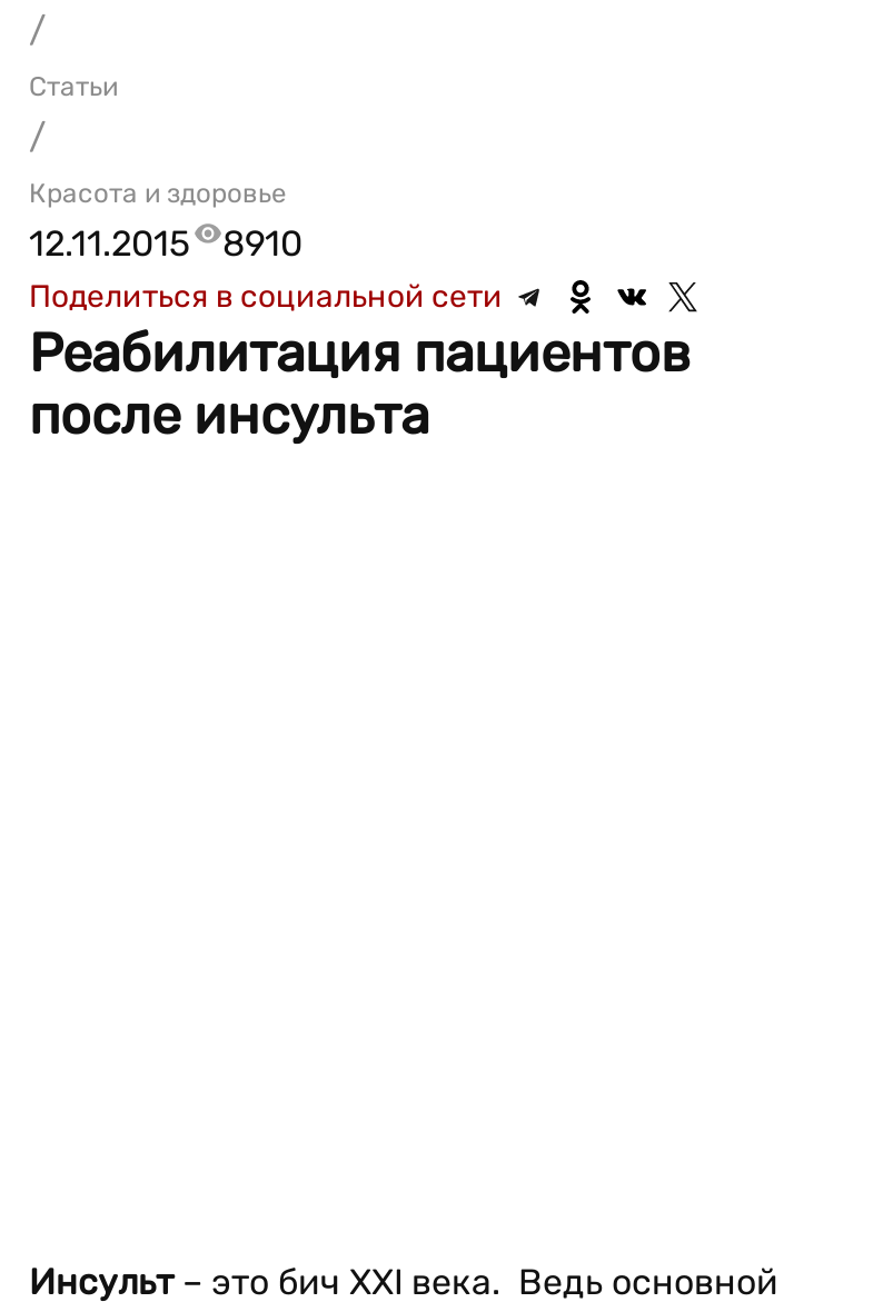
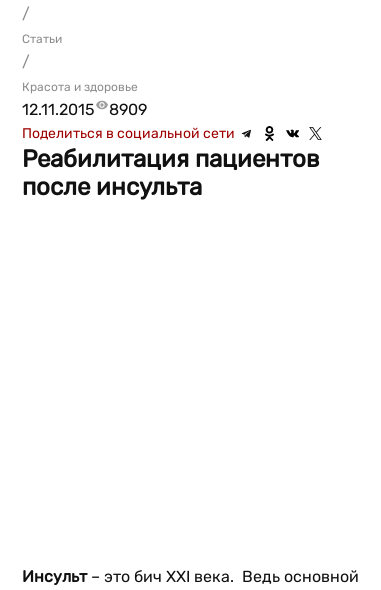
[29,222,302,265] 12.11.2015 8910 -> [21,100,146,119] 12.11.2015 8909

